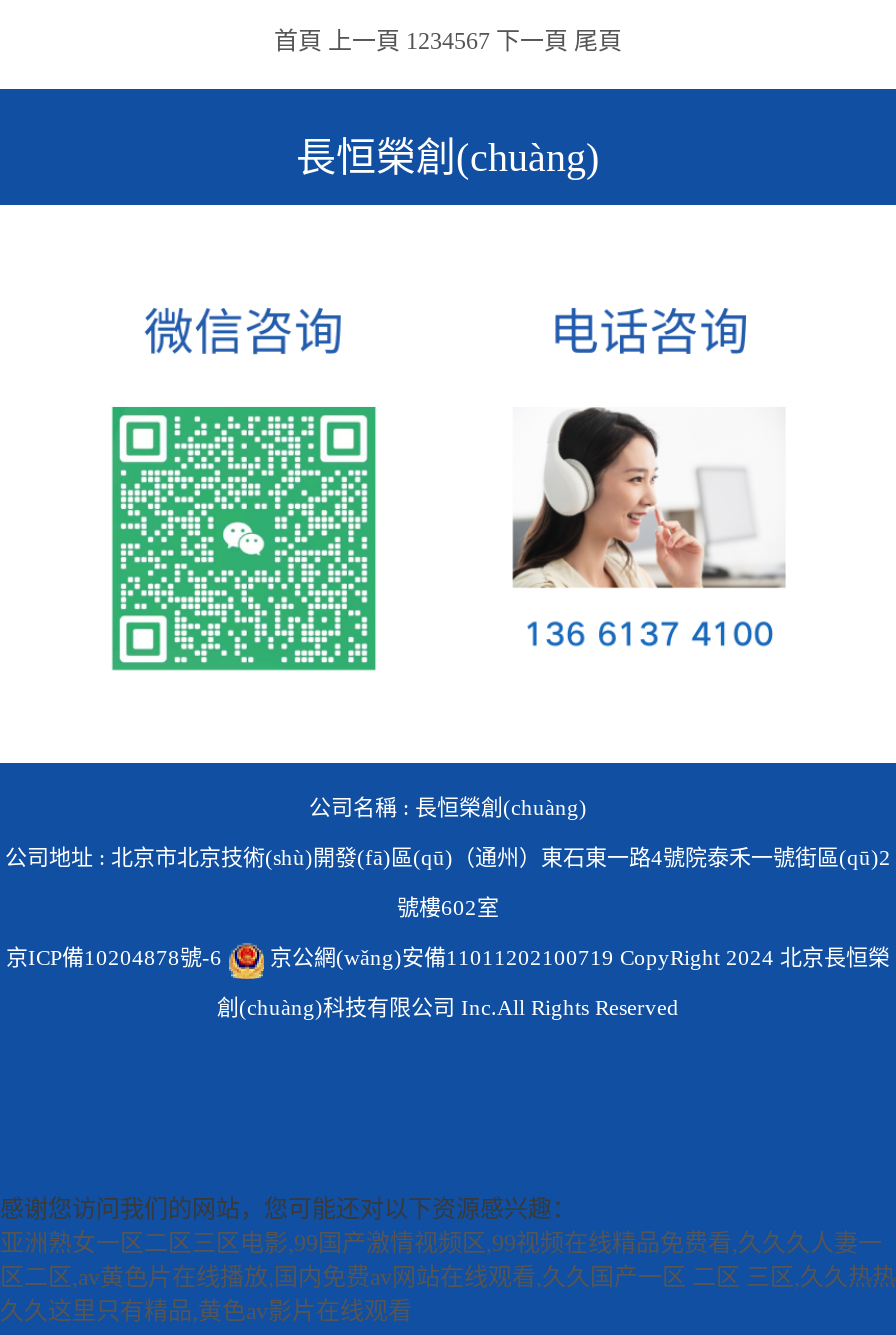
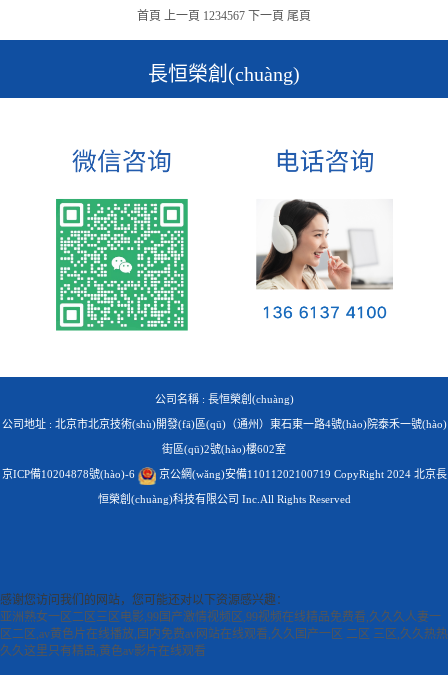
[5,845,891,869] 公司地址 : 北京市北京技術(shù)開發(fā)區(qū)（通州）東石東一路4號院泰禾一號街區(qū)2 -> [1,418,446,430] 公司地址 : 北京市北京技術(shù)開發(fā)區(qū)（通州）東石東一路4號(hào)院泰禾一號(hào)
[397,895,499,919] 號樓602室 -> [162,443,286,455] 街區(qū)2號(hào)樓602室
[6,945,890,969] 京ICP備10204878號-6 | 京公網(wǎng)安備11011202100719 CopyRight 2024 北京長恒榮 -> [1,468,446,480] 京ICP備10204878號(hào)-6 | 京公網(wǎng)安備11011202100719 CopyRight 2024 北京長
[217,995,679,1019] 創(chuàng)科技有限公司 Inc.All Rights Reserved -> [97,493,350,505] 恒榮創(chuàng)科技有限公司 Inc.All Rights Reserved

